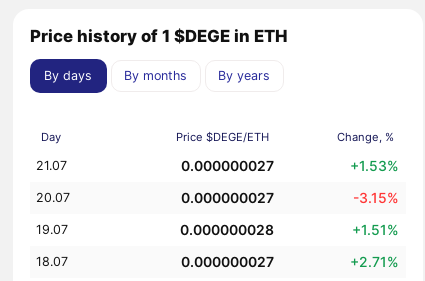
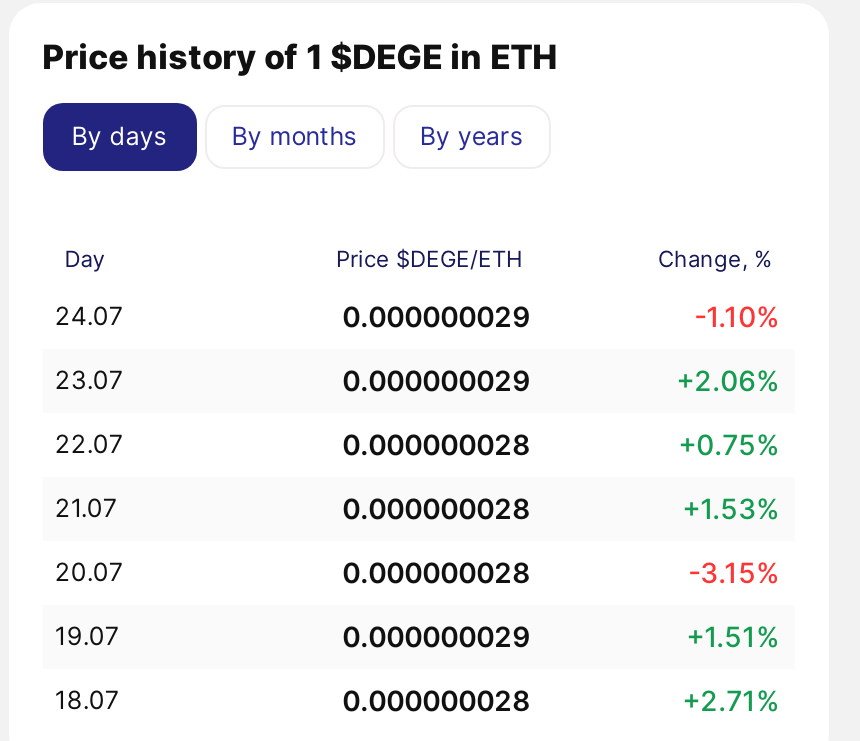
none -> [55,299,780,461] 24.07 | 0.000000029 | -1.10% | 23.07 | 0.000000029 | +2.06% | 22.07 | 0.000000028 | +0.75%
[181,157,274,174] 0.000000027 -> [342,491,530,525] 0.000000028
[181,189,274,206] 0.000000027 -> [342,555,530,589] 0.000000028
[180,221,274,238] 0.000000028 -> [342,619,530,653] 0.000000029
[181,253,274,270] 0.000000027 -> [342,683,530,717] 0.000000028

